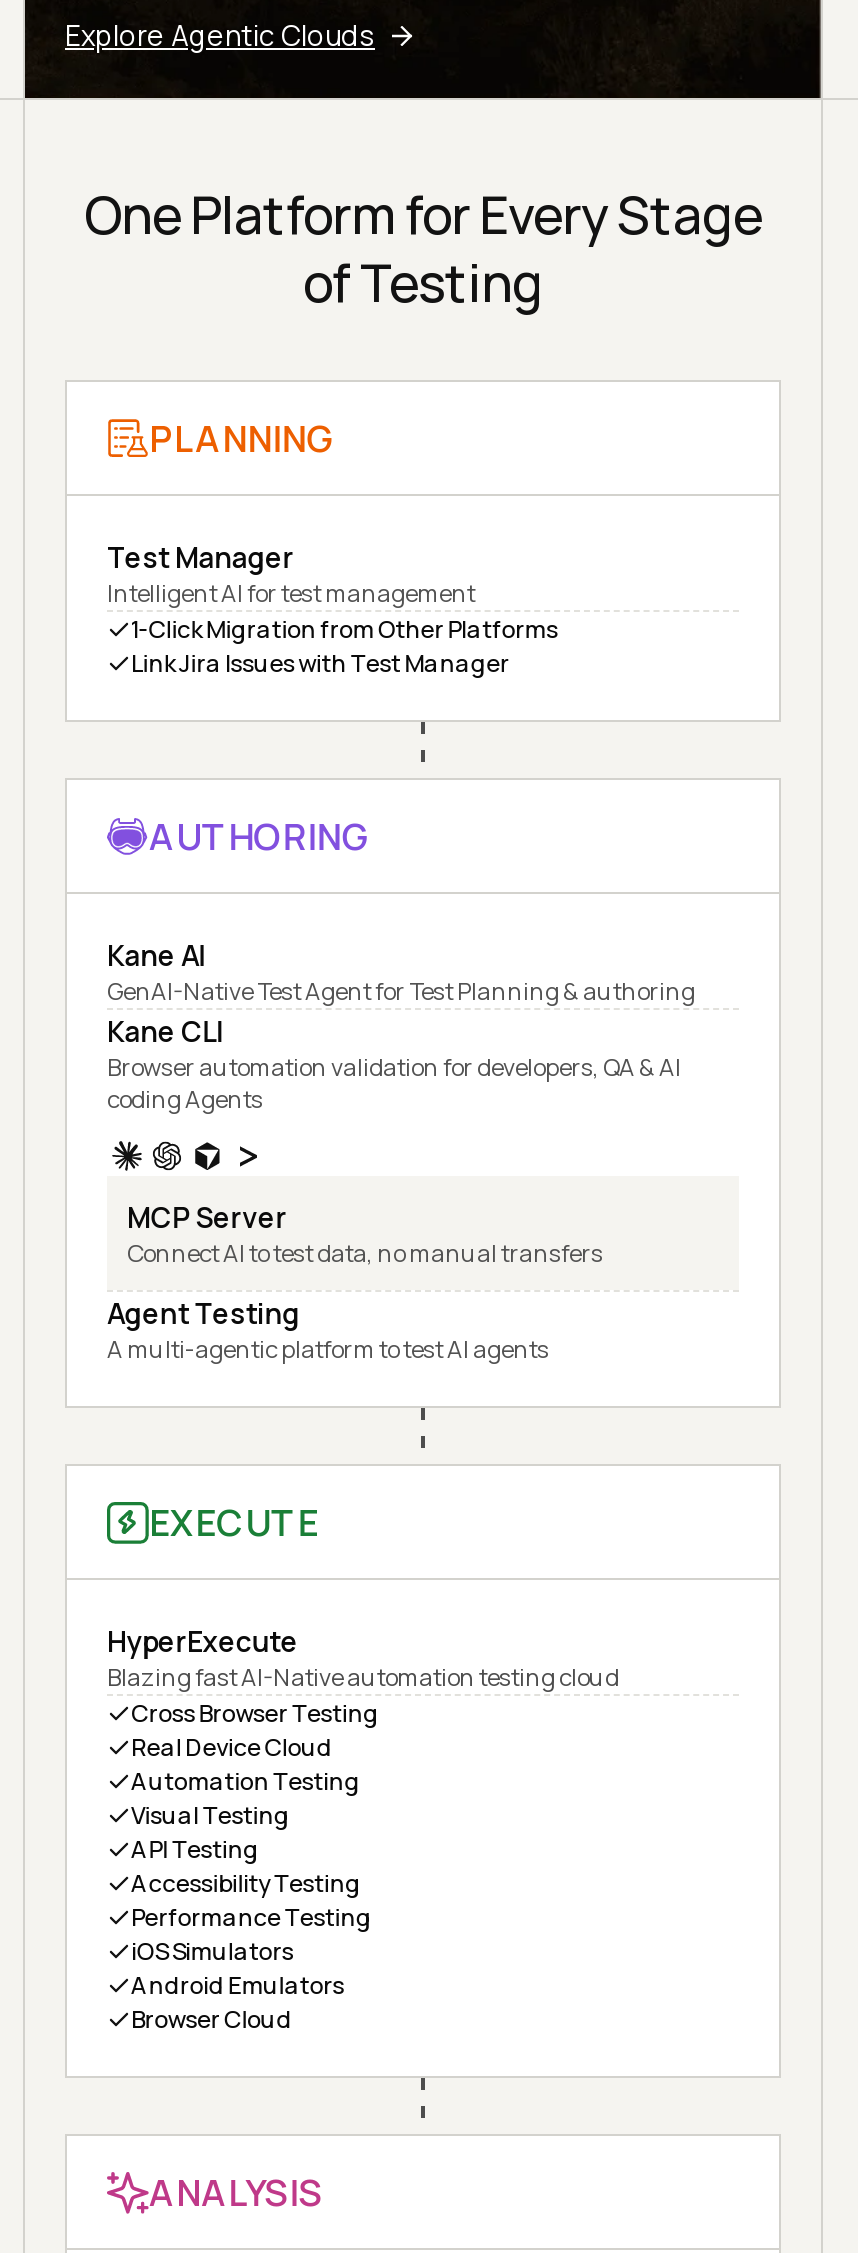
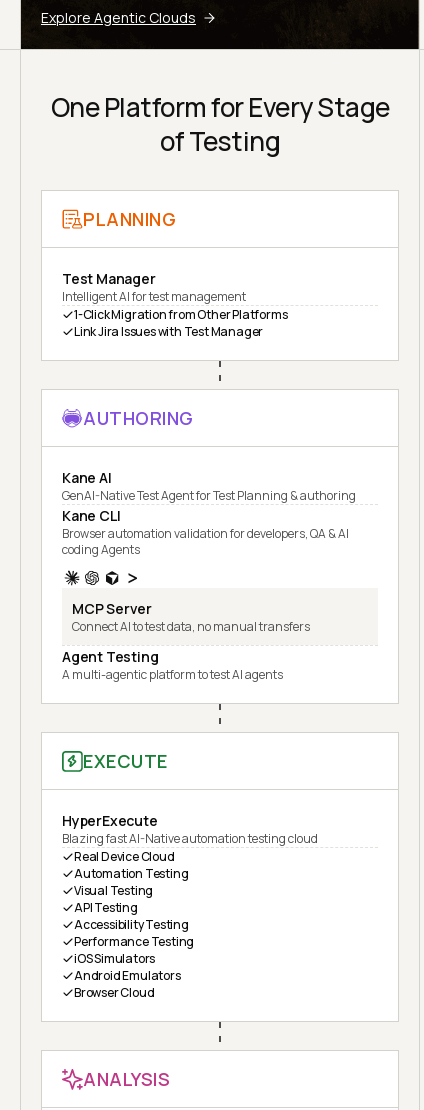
[131,1696,379,1730] Cross Browser Testing -> none

